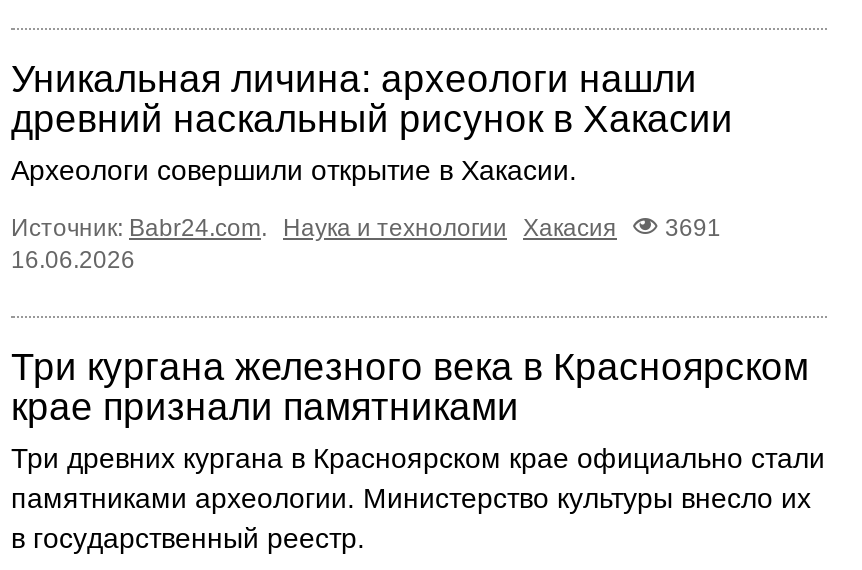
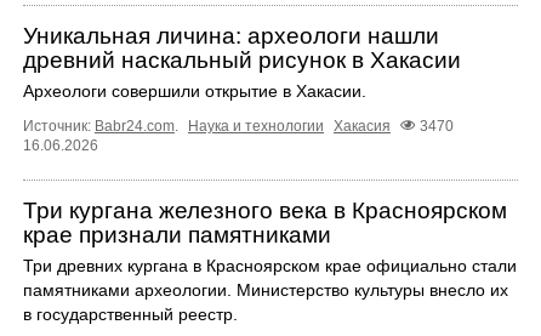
[11,214,721,242] Источник: Babr24.com. Наука и технологии Хакасия 3691 -> [23,117,454,134] Источник: Babr24.com. Наука и технологии Хакасия 3470

